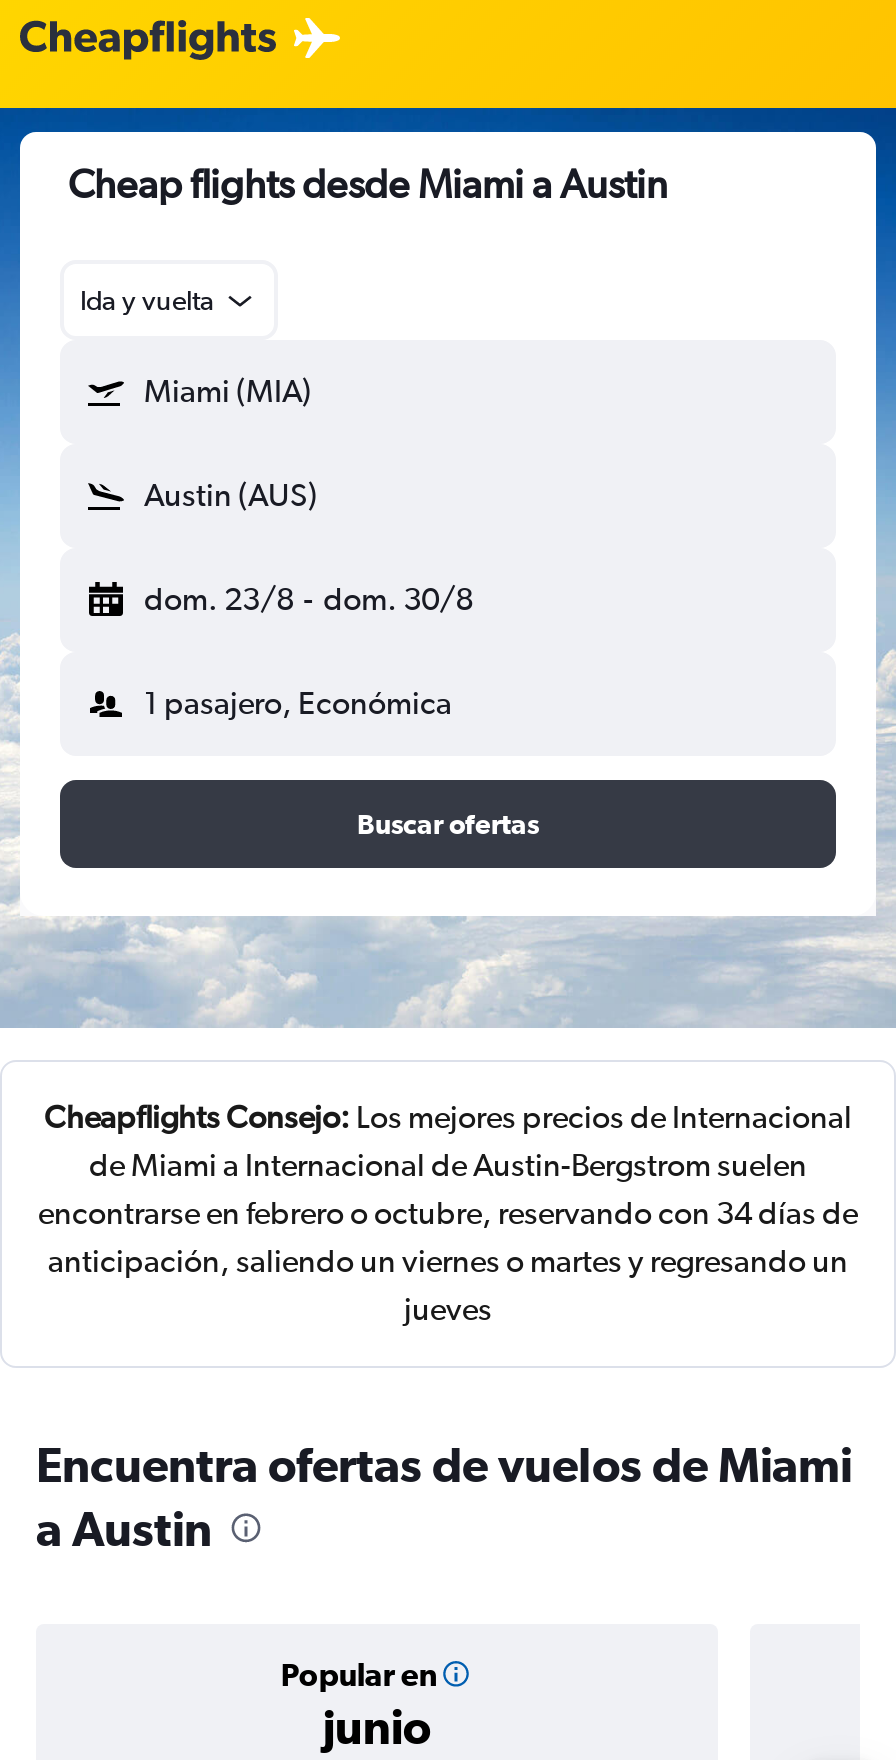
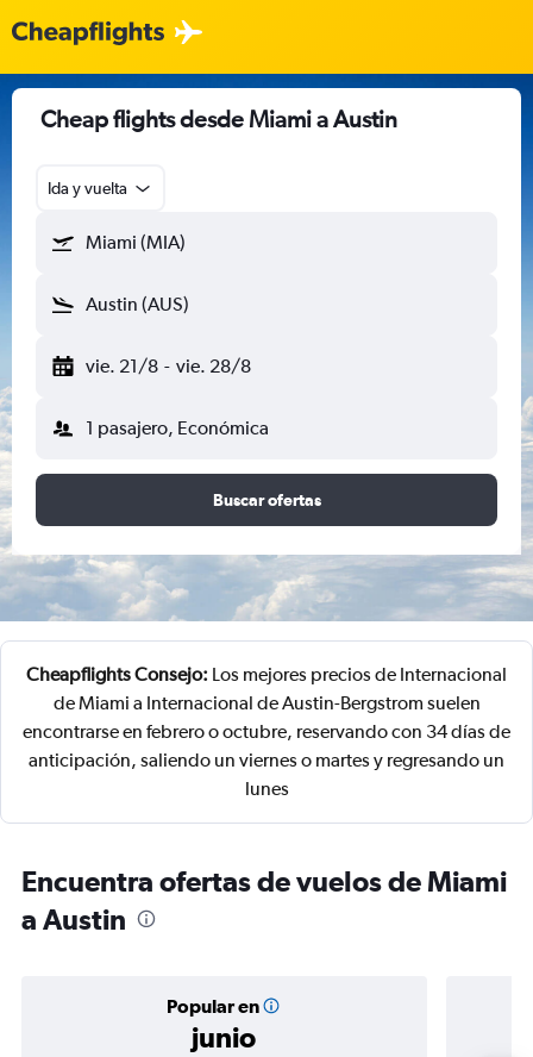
[144,580,473,618] dom. 23/8 - dom. 30/8 -> [86,355,251,377] vie. 21/8 - vie. 28/8
[404,1290,492,1328] jueves -> [244,777,289,800] lunes

